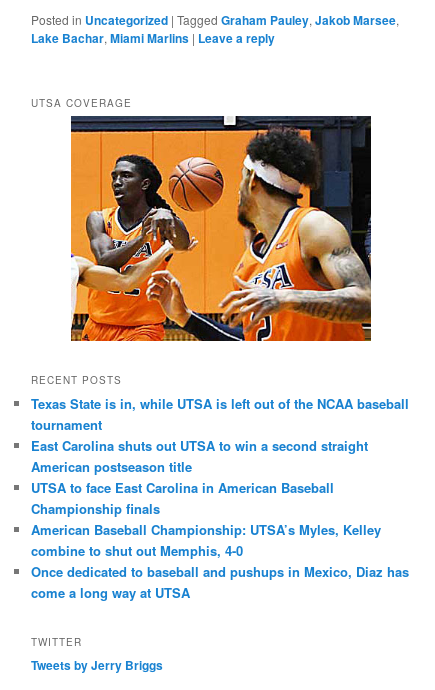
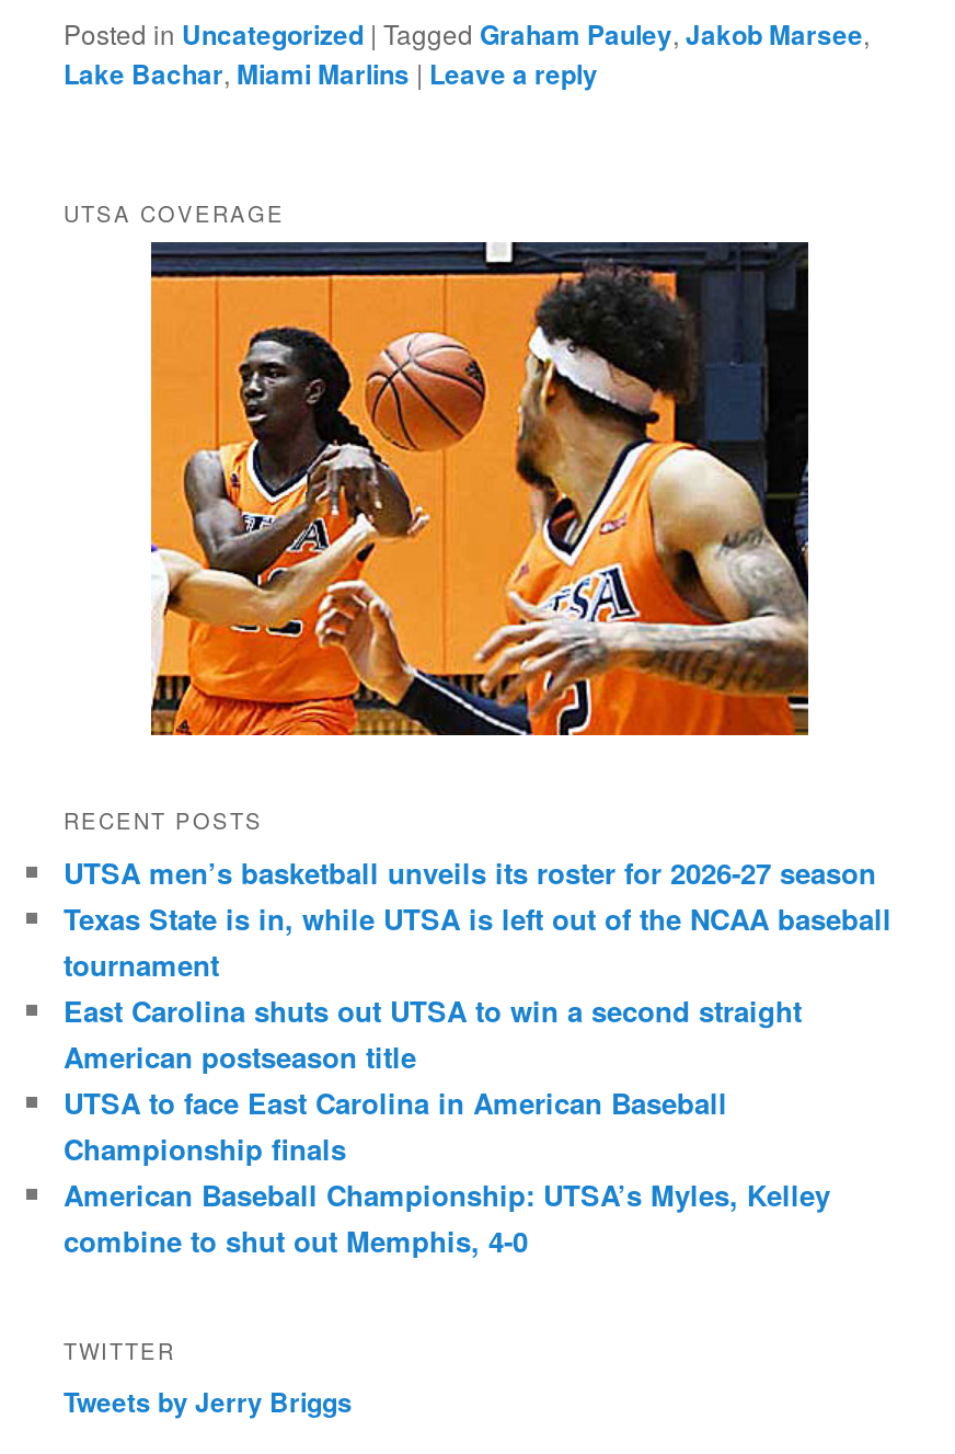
none -> [64,851,876,893] UTSA men’s basketball unveils its roster for 2026-27 season
moved [31,394,409,560] -> [64,897,891,1261]: Texas State is in, while UTSA is left out of the NCAA baseball | tournament | East Carolina shuts out UTSA to win a second straight | American postseason title | UTSA to face East Carolina in American Baseball | Championship finals | American Baseball Championship: UTSA’s Myles, Kelley | combine to shut out Memphis, 4-0
[31,562,409,602] Once dedicated to baseball and pushups in Mexico, Diaz has | come a long way at UTSA -> none

